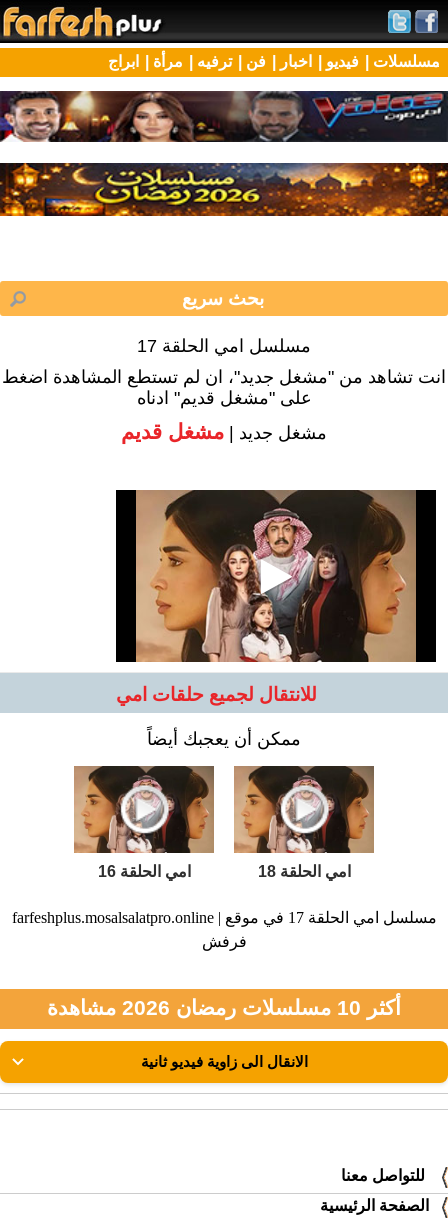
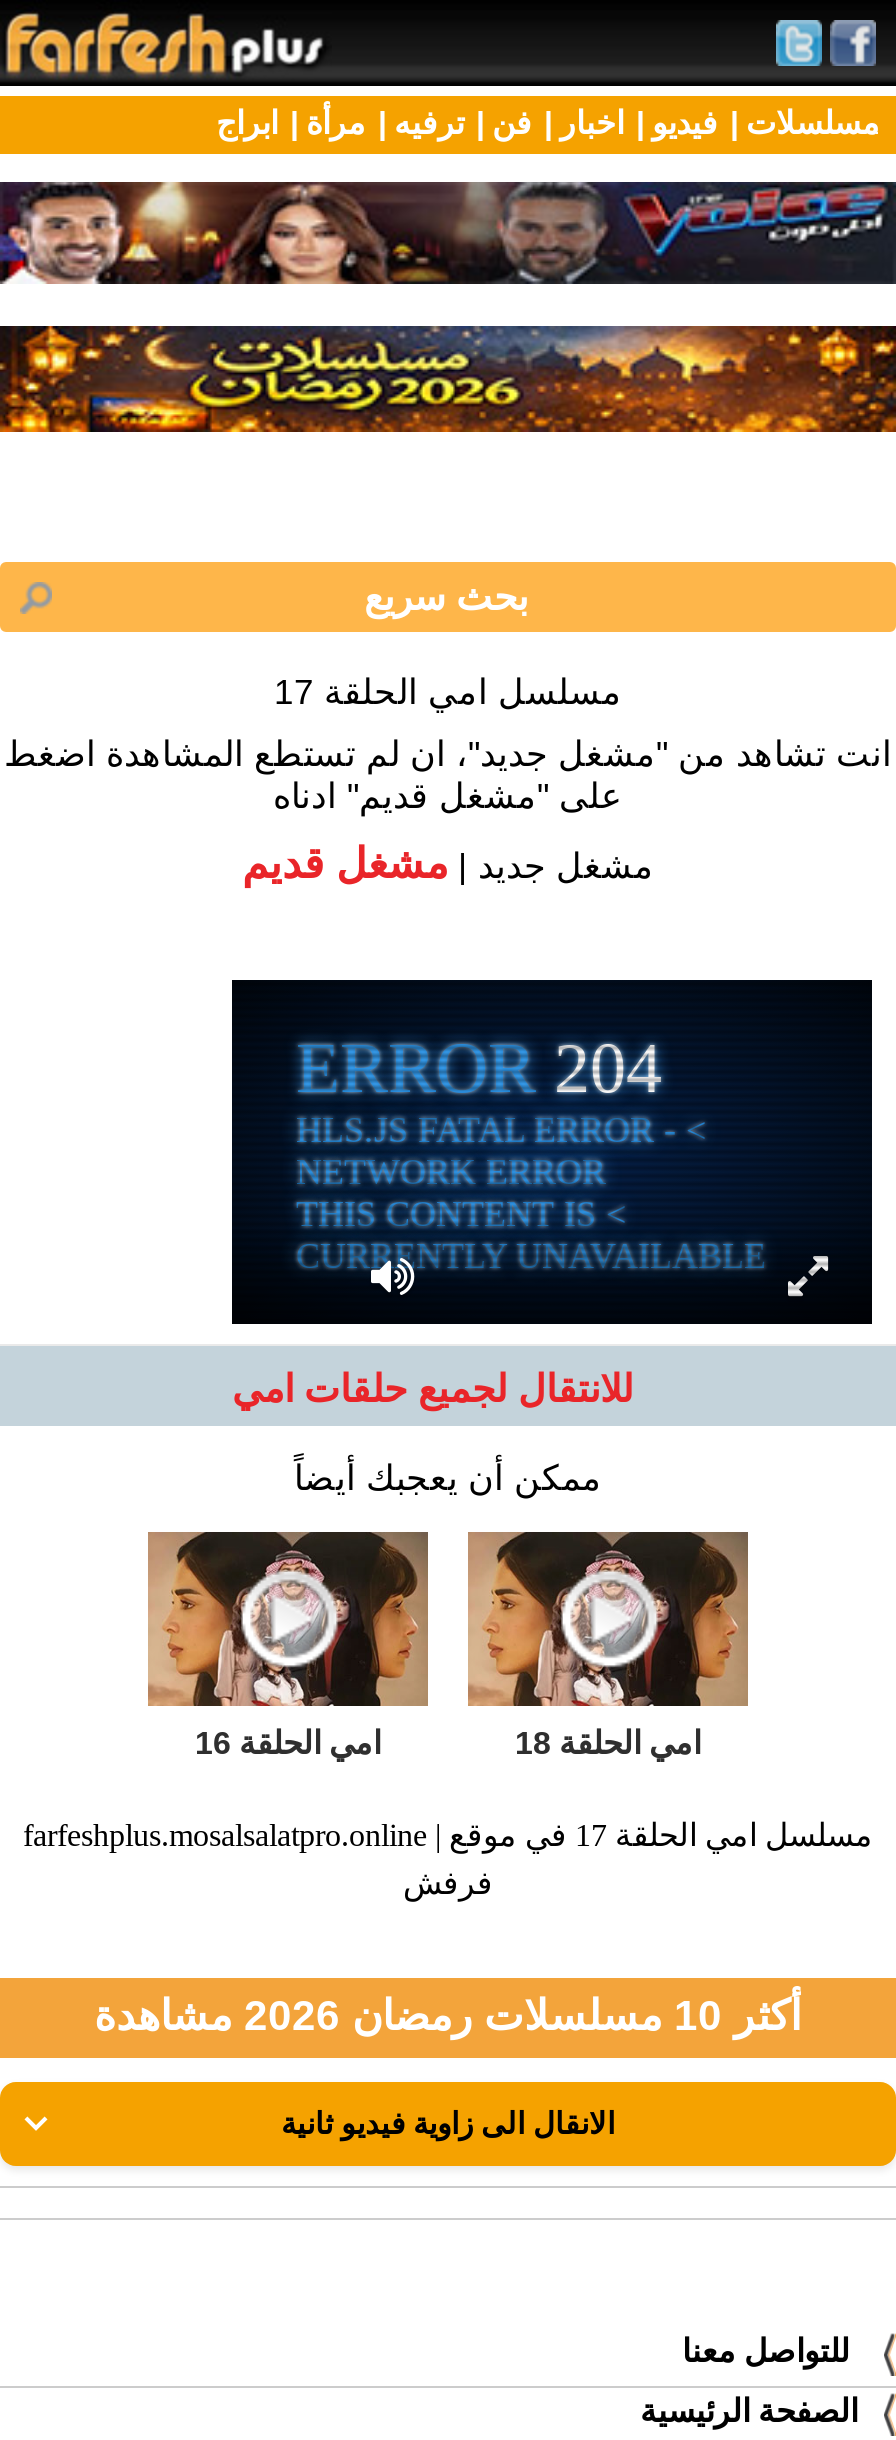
none -> [296,1028,766,1276] ERROR 204 | HLS.JS FATAL ERROR - | NETWORK ERROR | THIS CONTENT IS | CURRENTLY UNAVAILABLE
[135,489,417,663] [image] -> [258,978,848,1326] [image]

